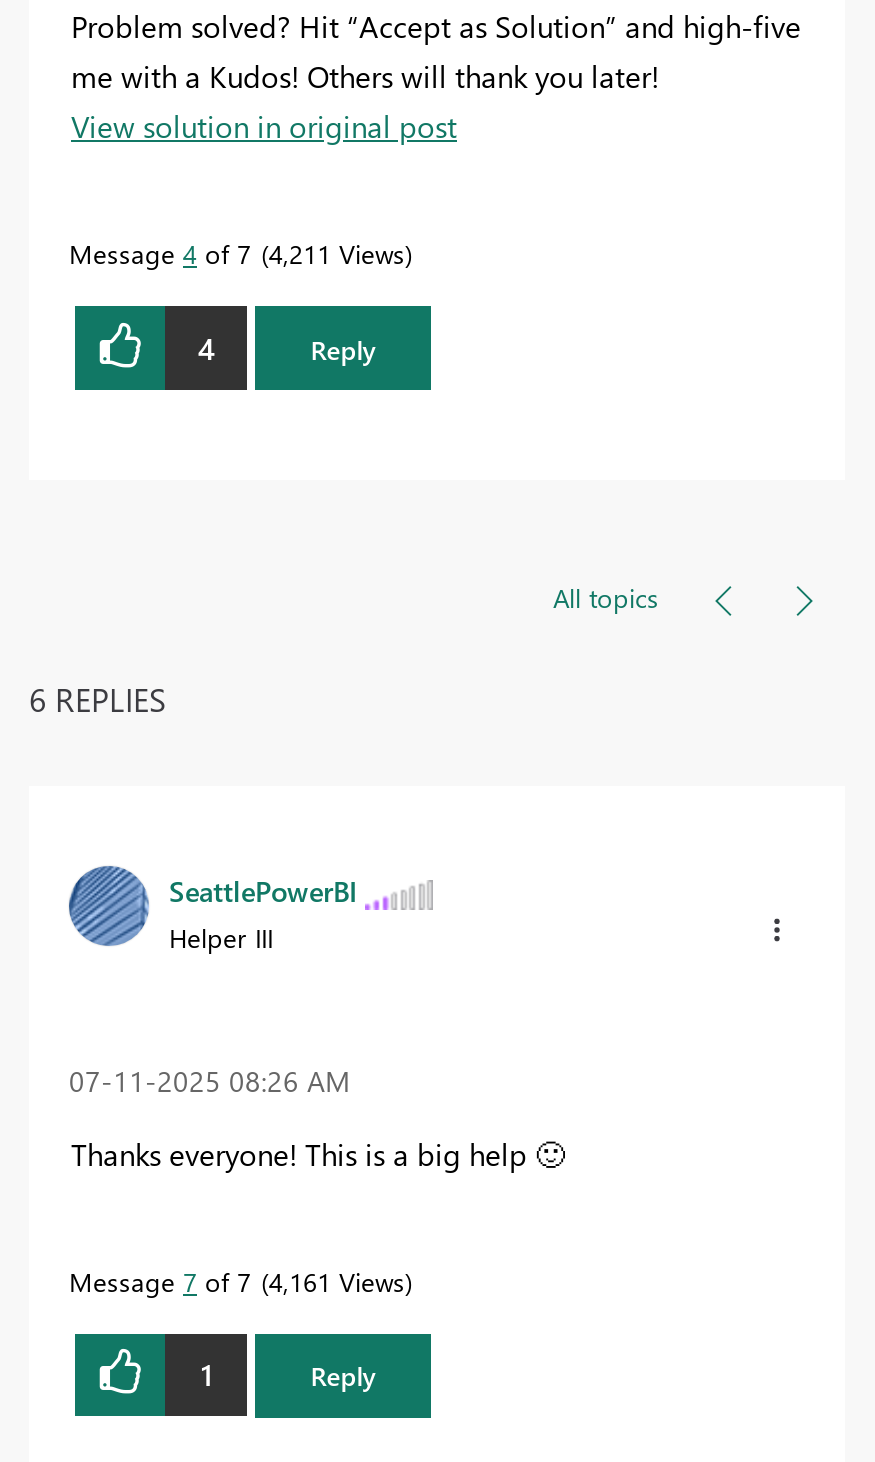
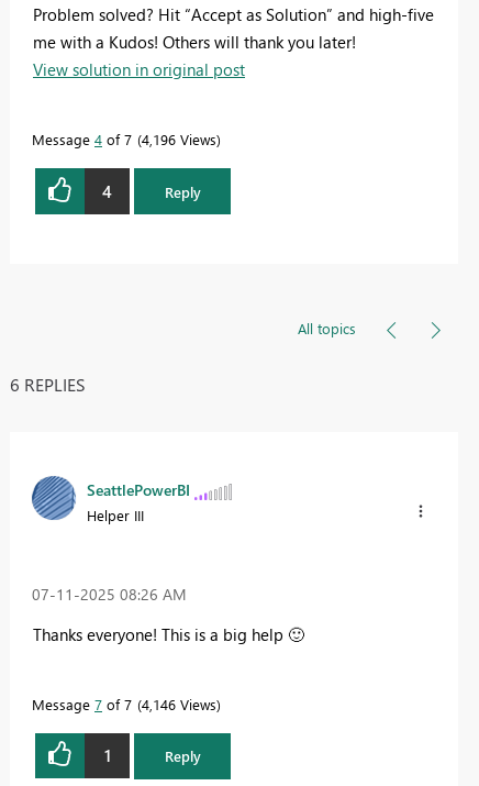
[69,236,405,270] Message 4 of 7 4,211 Views -> [32,130,216,149] Message 4 of 7 4,196 Views
[69,1263,405,1297] Message 7 of 7 4,161 Views -> [32,694,216,713] Message 7 of 7 4,146 Views

